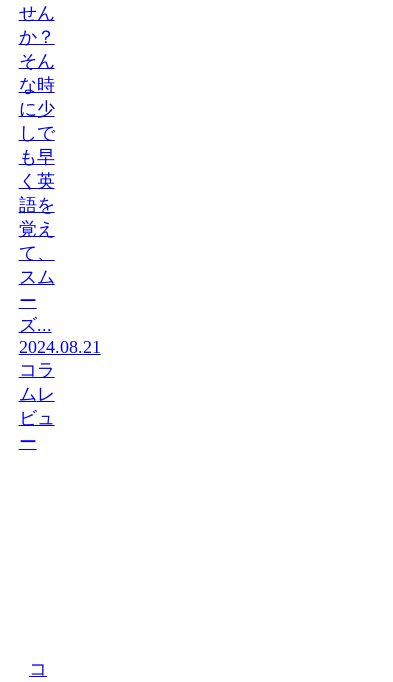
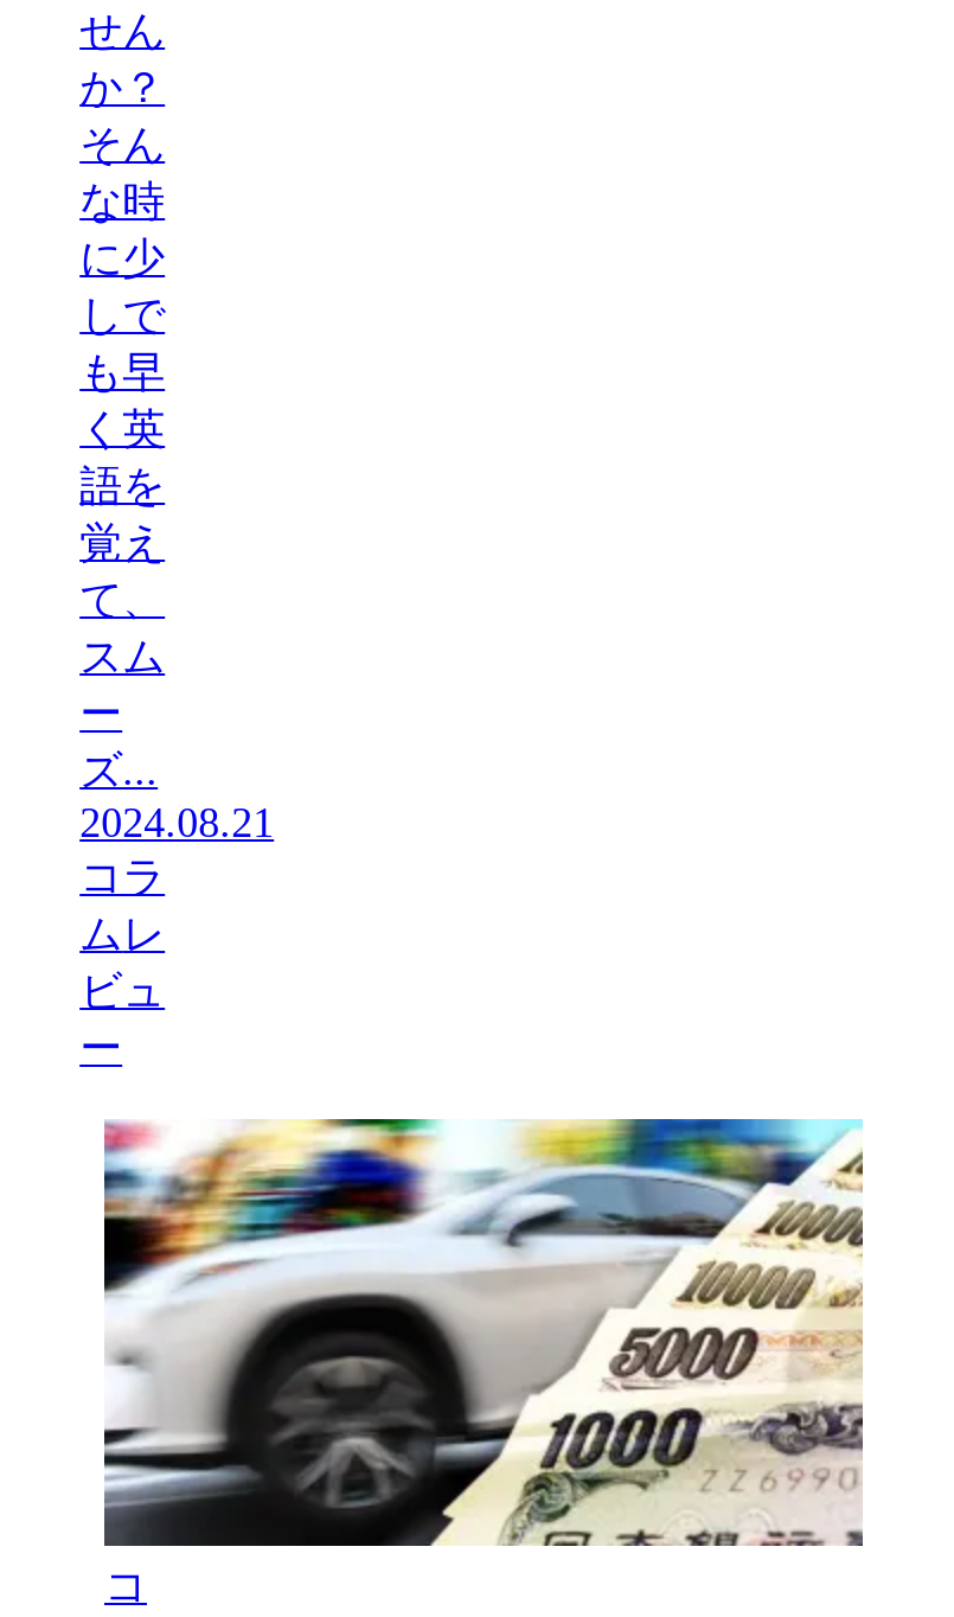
none -> [102,1117,865,1548] [image]

